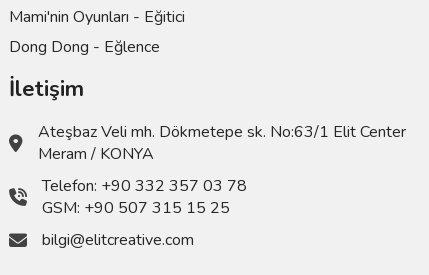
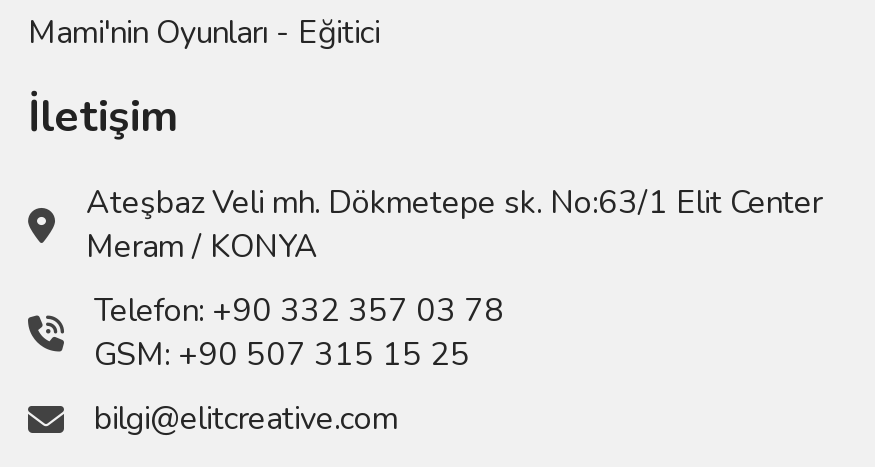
[9,36,160,58] Dong Dong - Eğlence -> none

